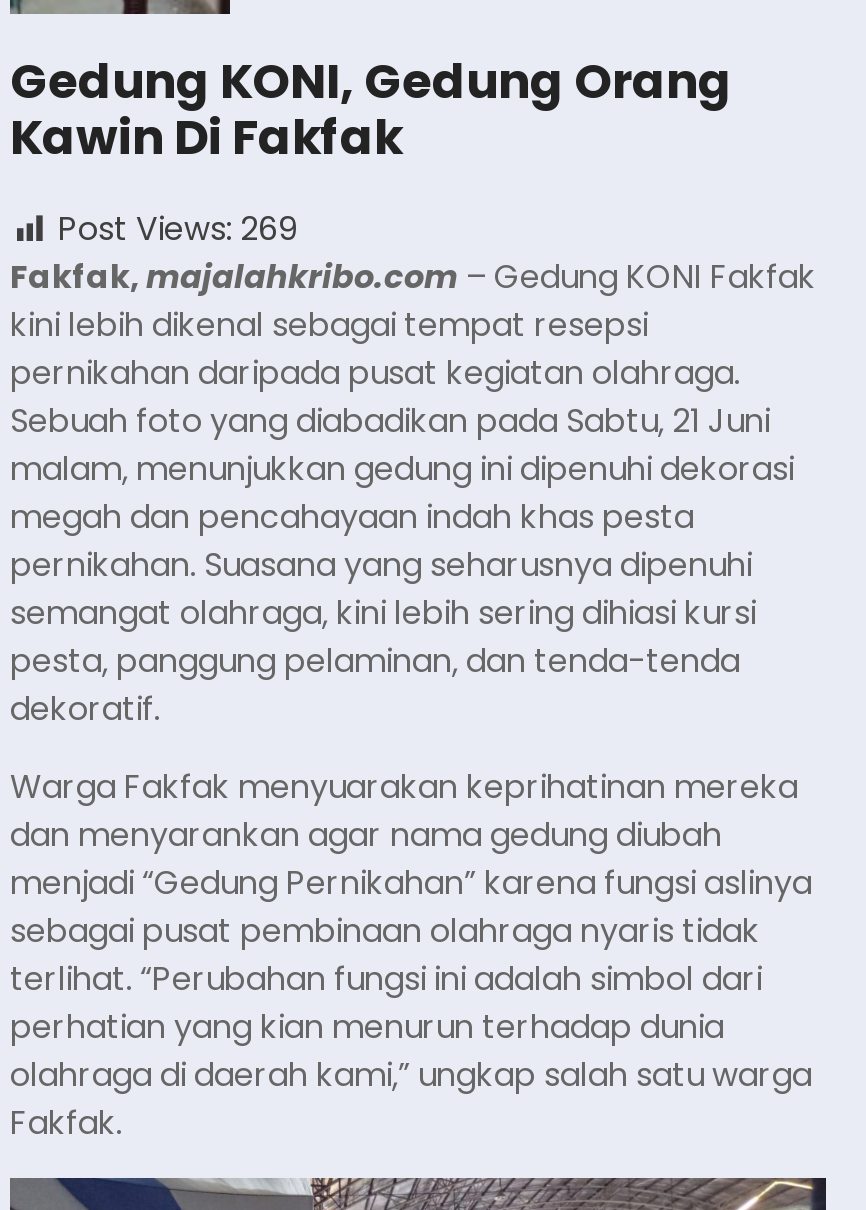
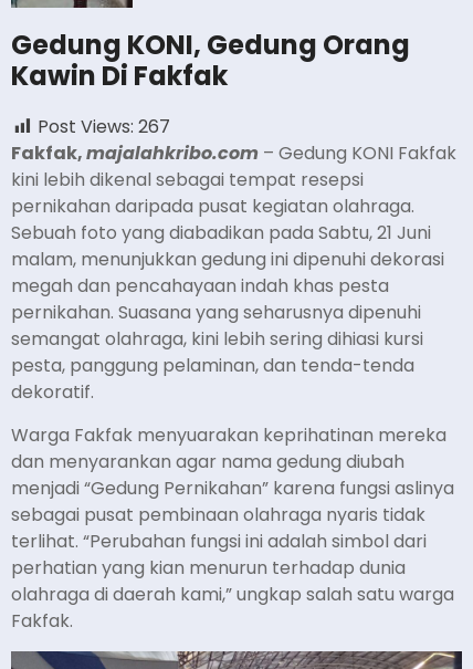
[58,206,296,252] Post Views: 269 -> [38,114,170,139] Post Views: 267

